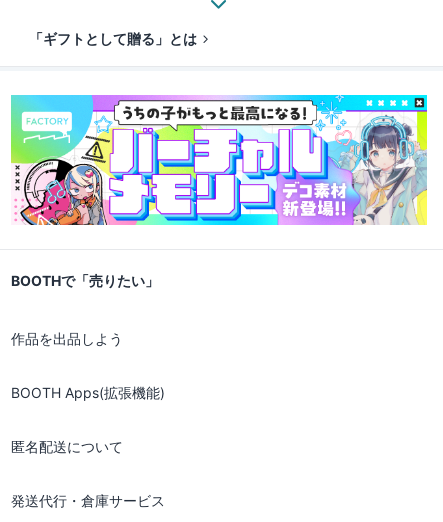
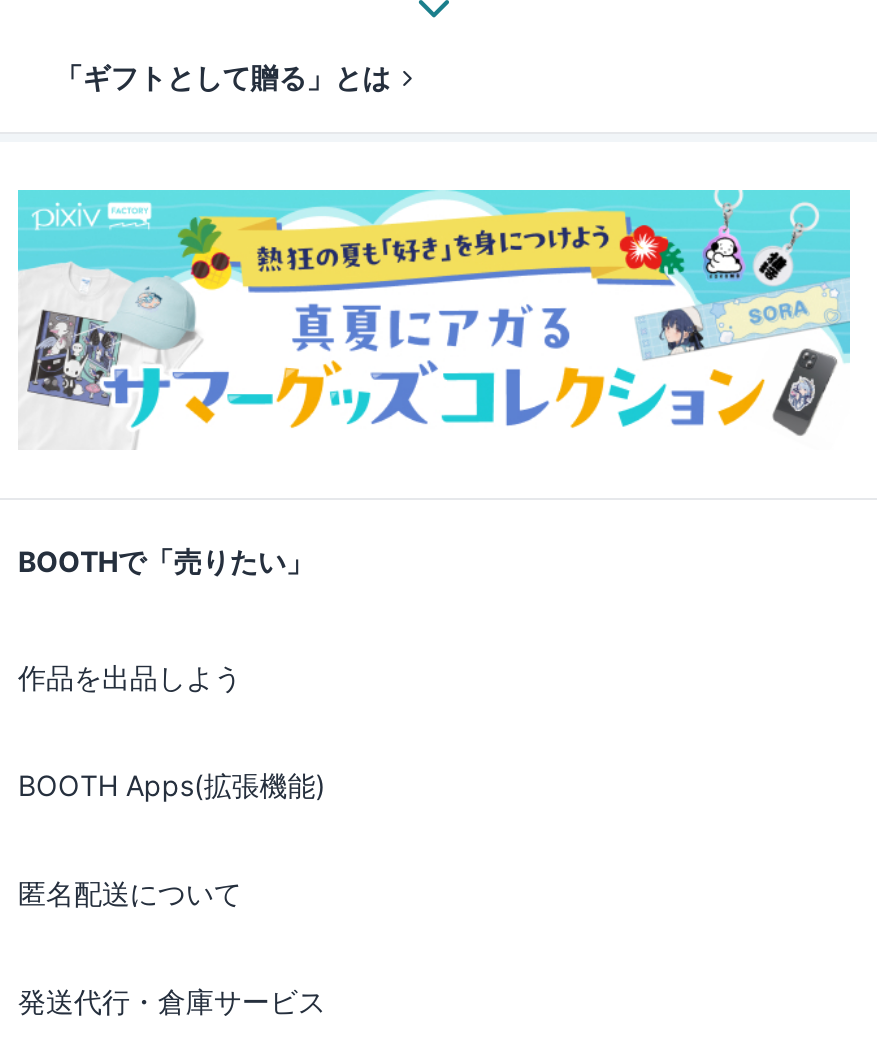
[10,94,428,226] [image] -> [16,188,852,450] [image]

